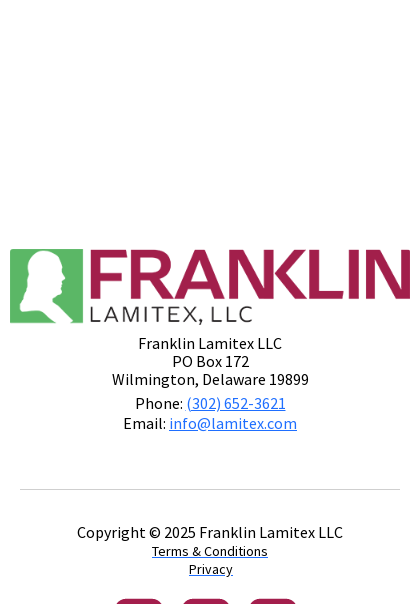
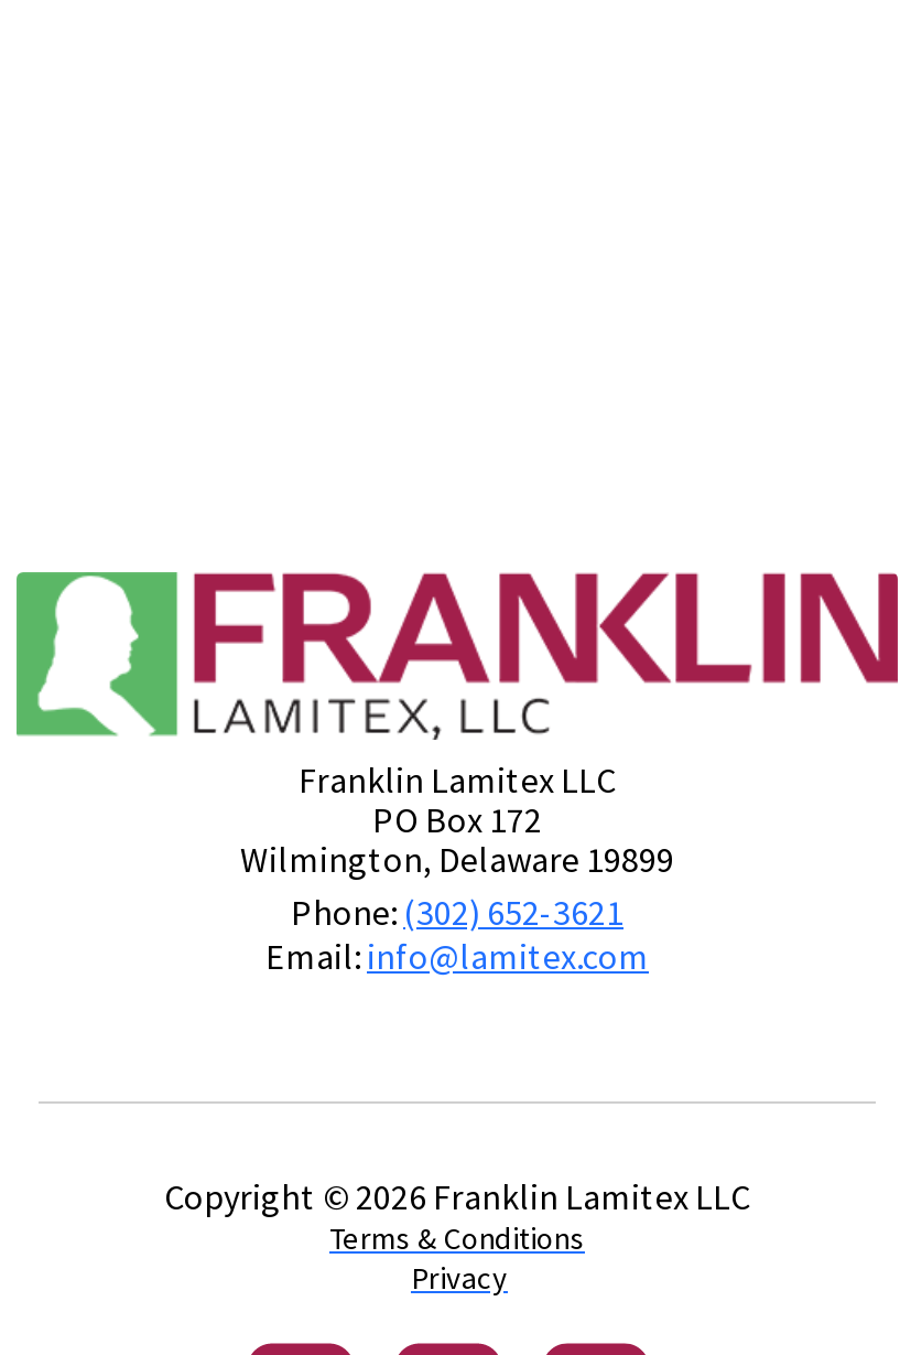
[77,522,343,542] Copyright © 2025 Franklin Lamitex LLC -> [164,1175,750,1219] Copyright © 2026 Franklin Lamitex LLC

